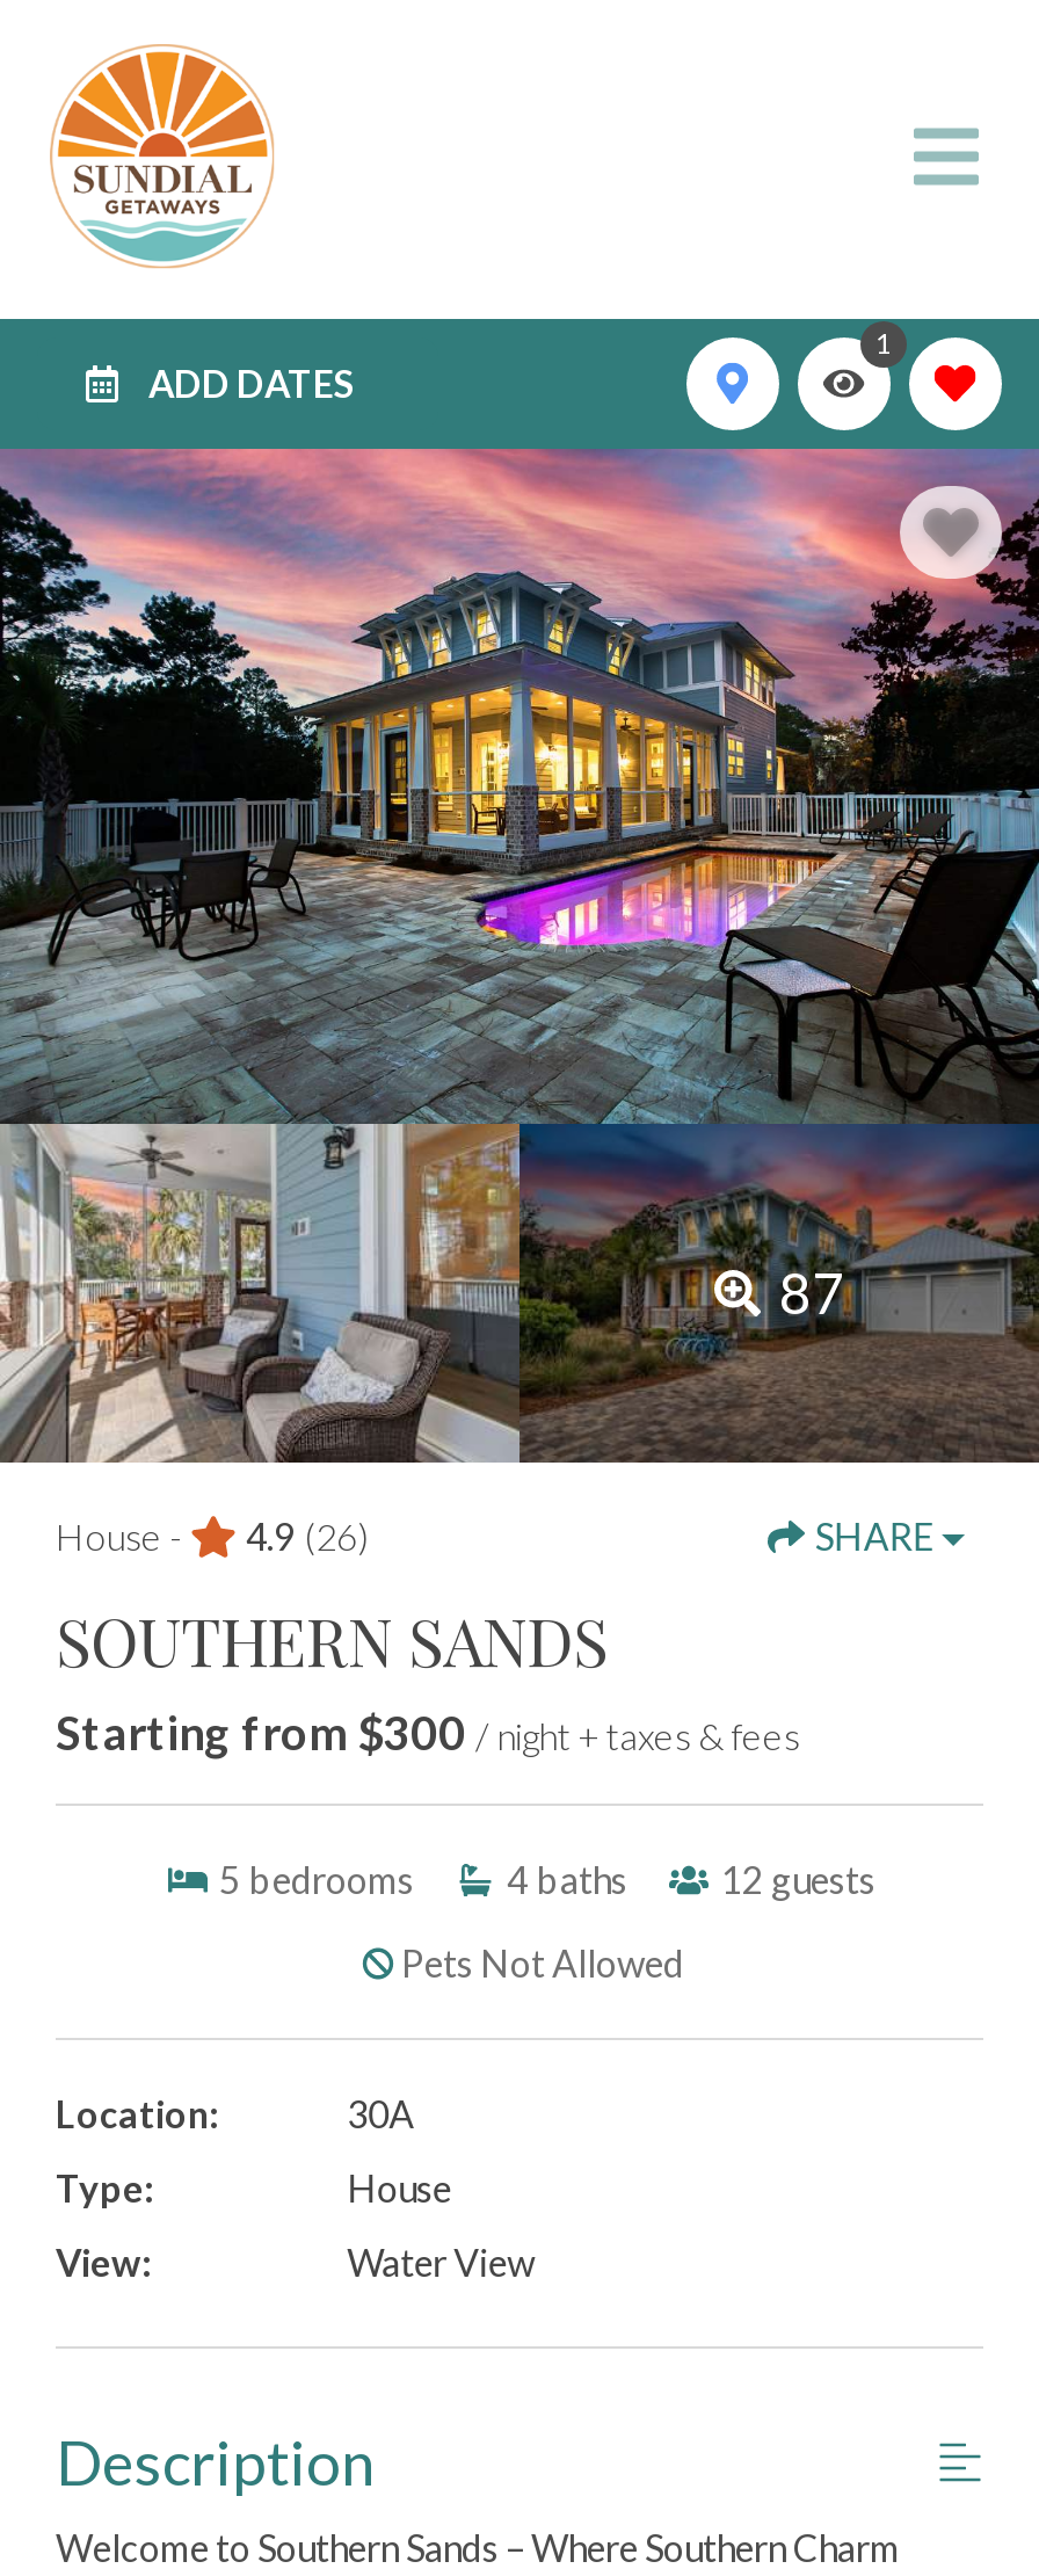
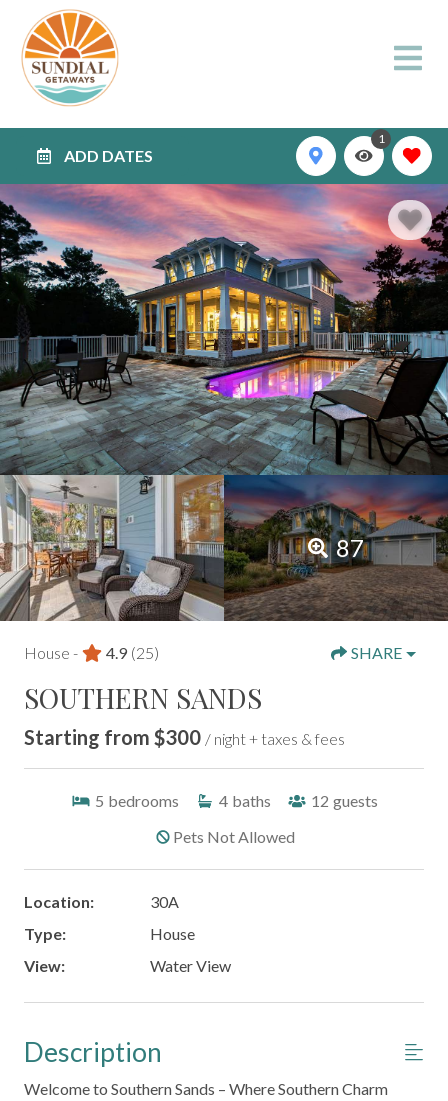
[56,1513,369,1557] House - 4.9 (26) -> [24,643,159,662] House - 4.9 (25)

